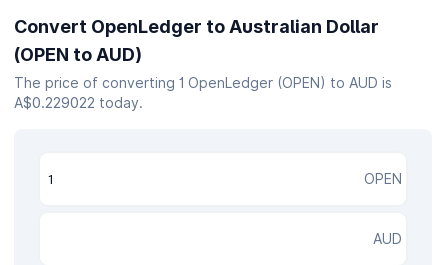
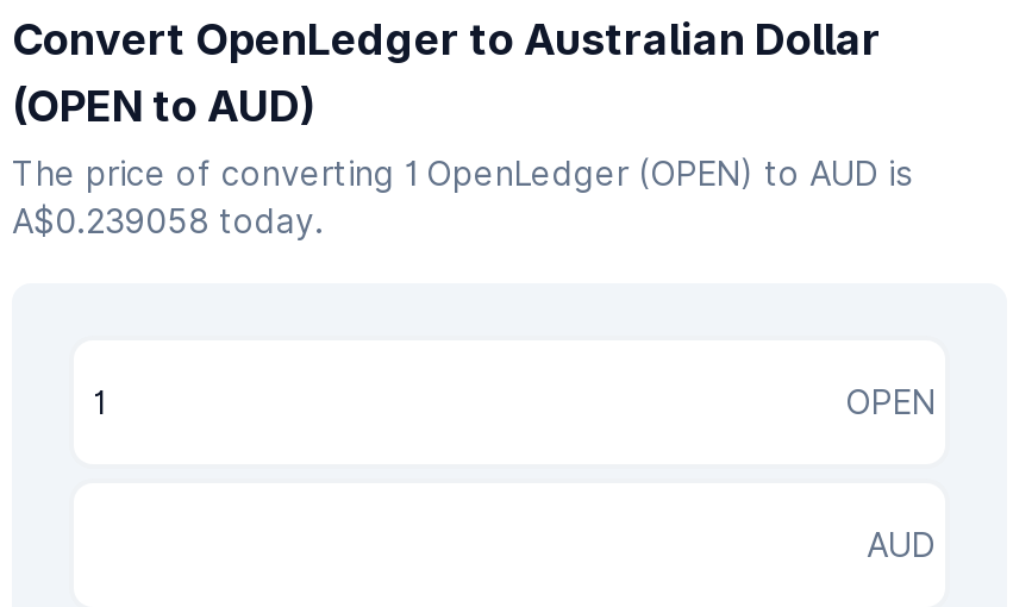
[14,94,143,111] A$0.229022 today. -> [12,200,324,240] A$0.239058 today.

